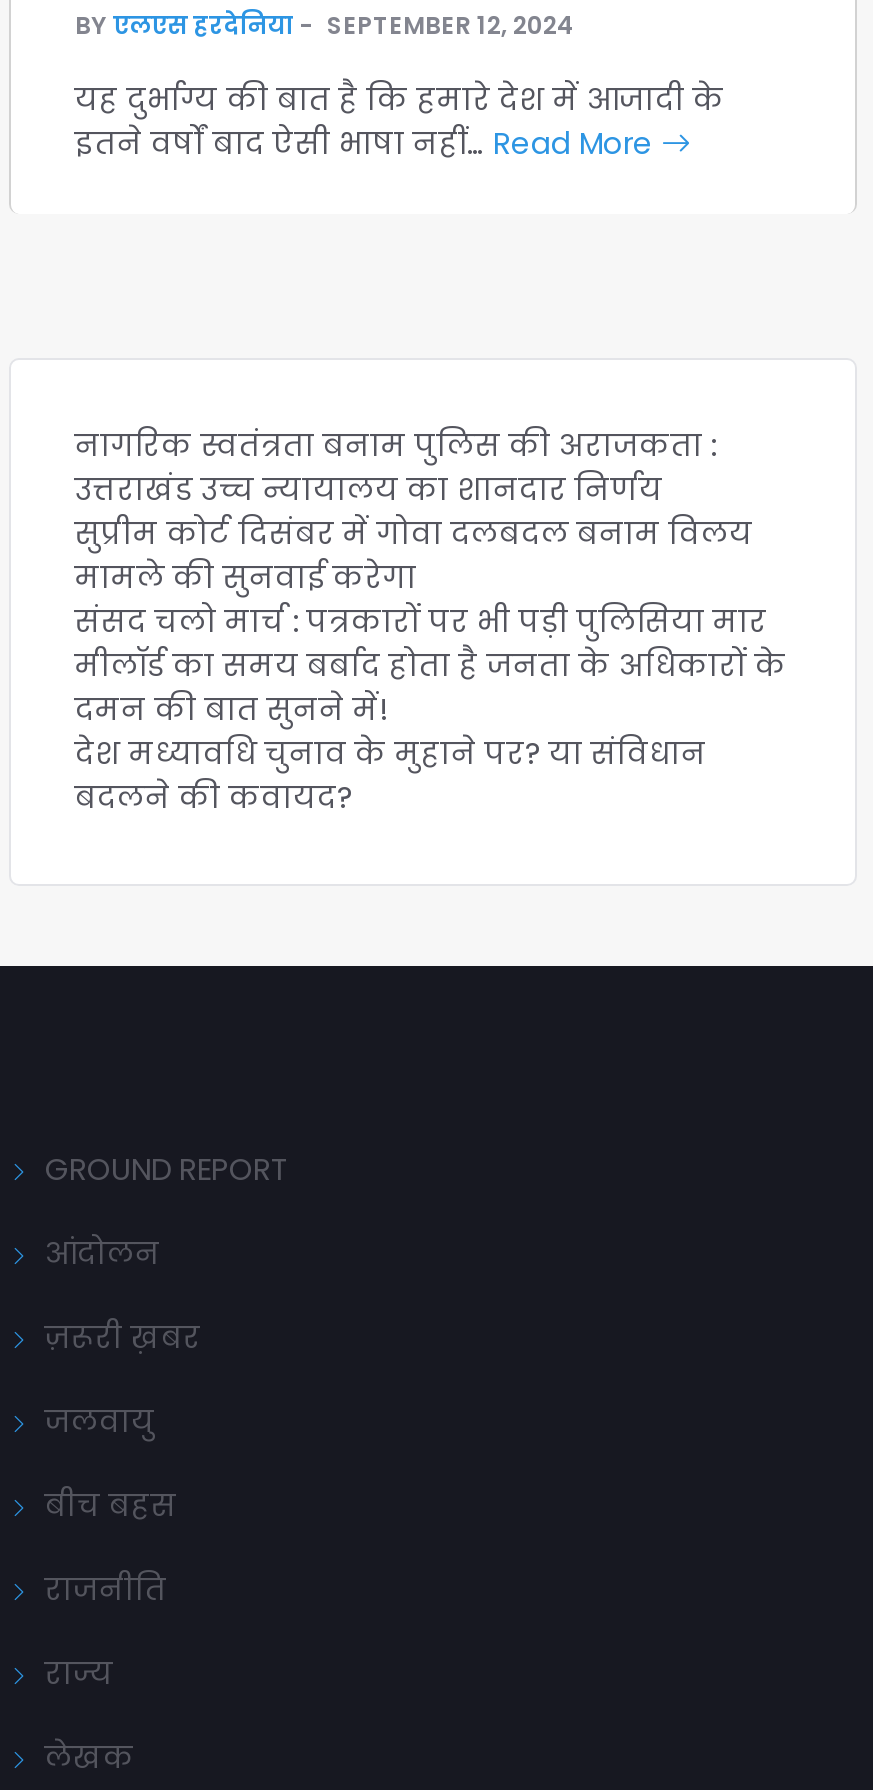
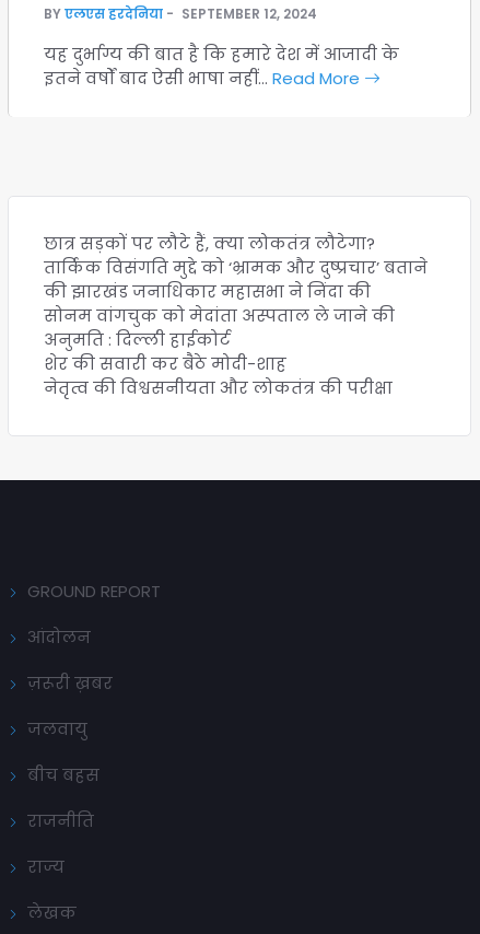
[75,424,787,818] नागरिक स्वतंत्रता बनाम पुलिस की अराजकता : | उत्तराखंड उच्च न्यायालय का शानदार निर्णय | सुप्रीम कोर्ट दिसंबर में गोवा दलबदल बनाम विलय | मामले की सुनवाई करेगा | संसद चलो मार्च : पत्रकारों पर भी पड़ी पुलिसिया मार | मीलॉर्ड का समय बर्बाद होता है जनता के अधिकारों के | दमन की बात सुनने में! | देश मध्यावधि चुनाव के मुहाने पर? या संविधान | बदलने की कवायद? -> [44,232,428,399] छात्र सड़कों पर लौटे हैं, क्या लोकतंत्र लौटेगा? | तार्किक विसंगति मुद्दे को ‘भ्रामक और दुष्प्रचार’ बताने | की झारखंड जनाधिकार महासभा ने निंदा की | सोनम वांगचुक को मेदांता अस्पताल ले जाने की | अनुमति : दिल्ली हाईकोर्ट | शेर की सवारी कर बैठे मोदी-शाह | नेतृत्व की विश्वसनीयता और लोकतंत्र की परीक्षा

